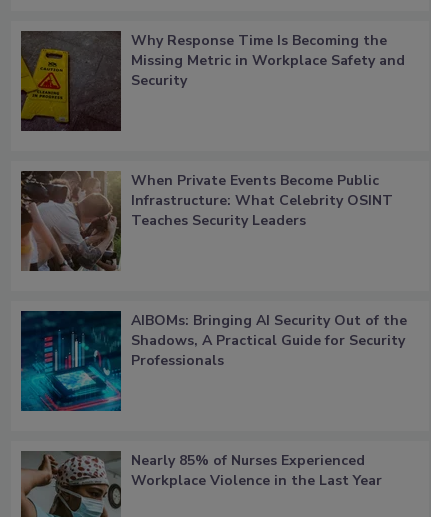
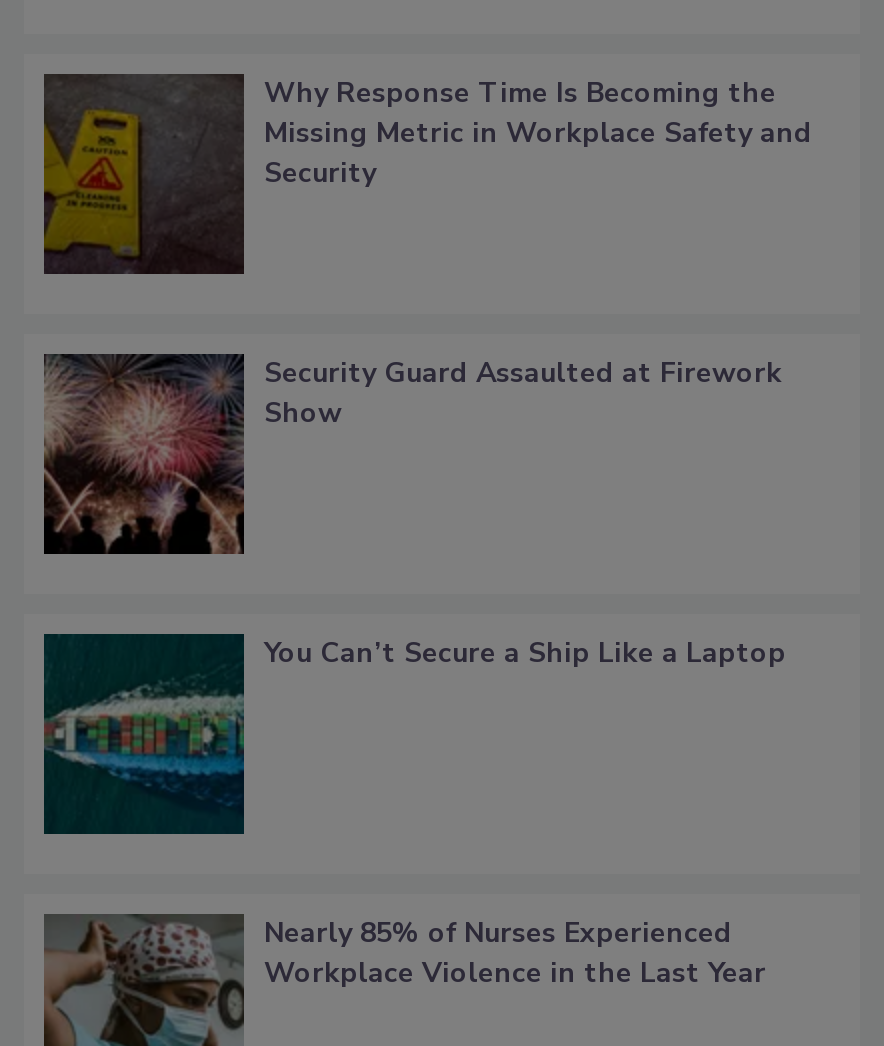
[20,171,393,272] [image] | When Private Events Become Public | Infrastructure: What Celebrity OSINT | Teaches Security Leaders -> [42,352,782,556] [image] | Security Guard Assaulted at Firework | Show
[20,311,407,412] [image] | AIBOMs: Bringing AI Security Out of the | Shadows, A Practical Guide for Security | Professionals -> [42,635,786,836] [image] | You Can’t Secure a Ship Like a Laptop

